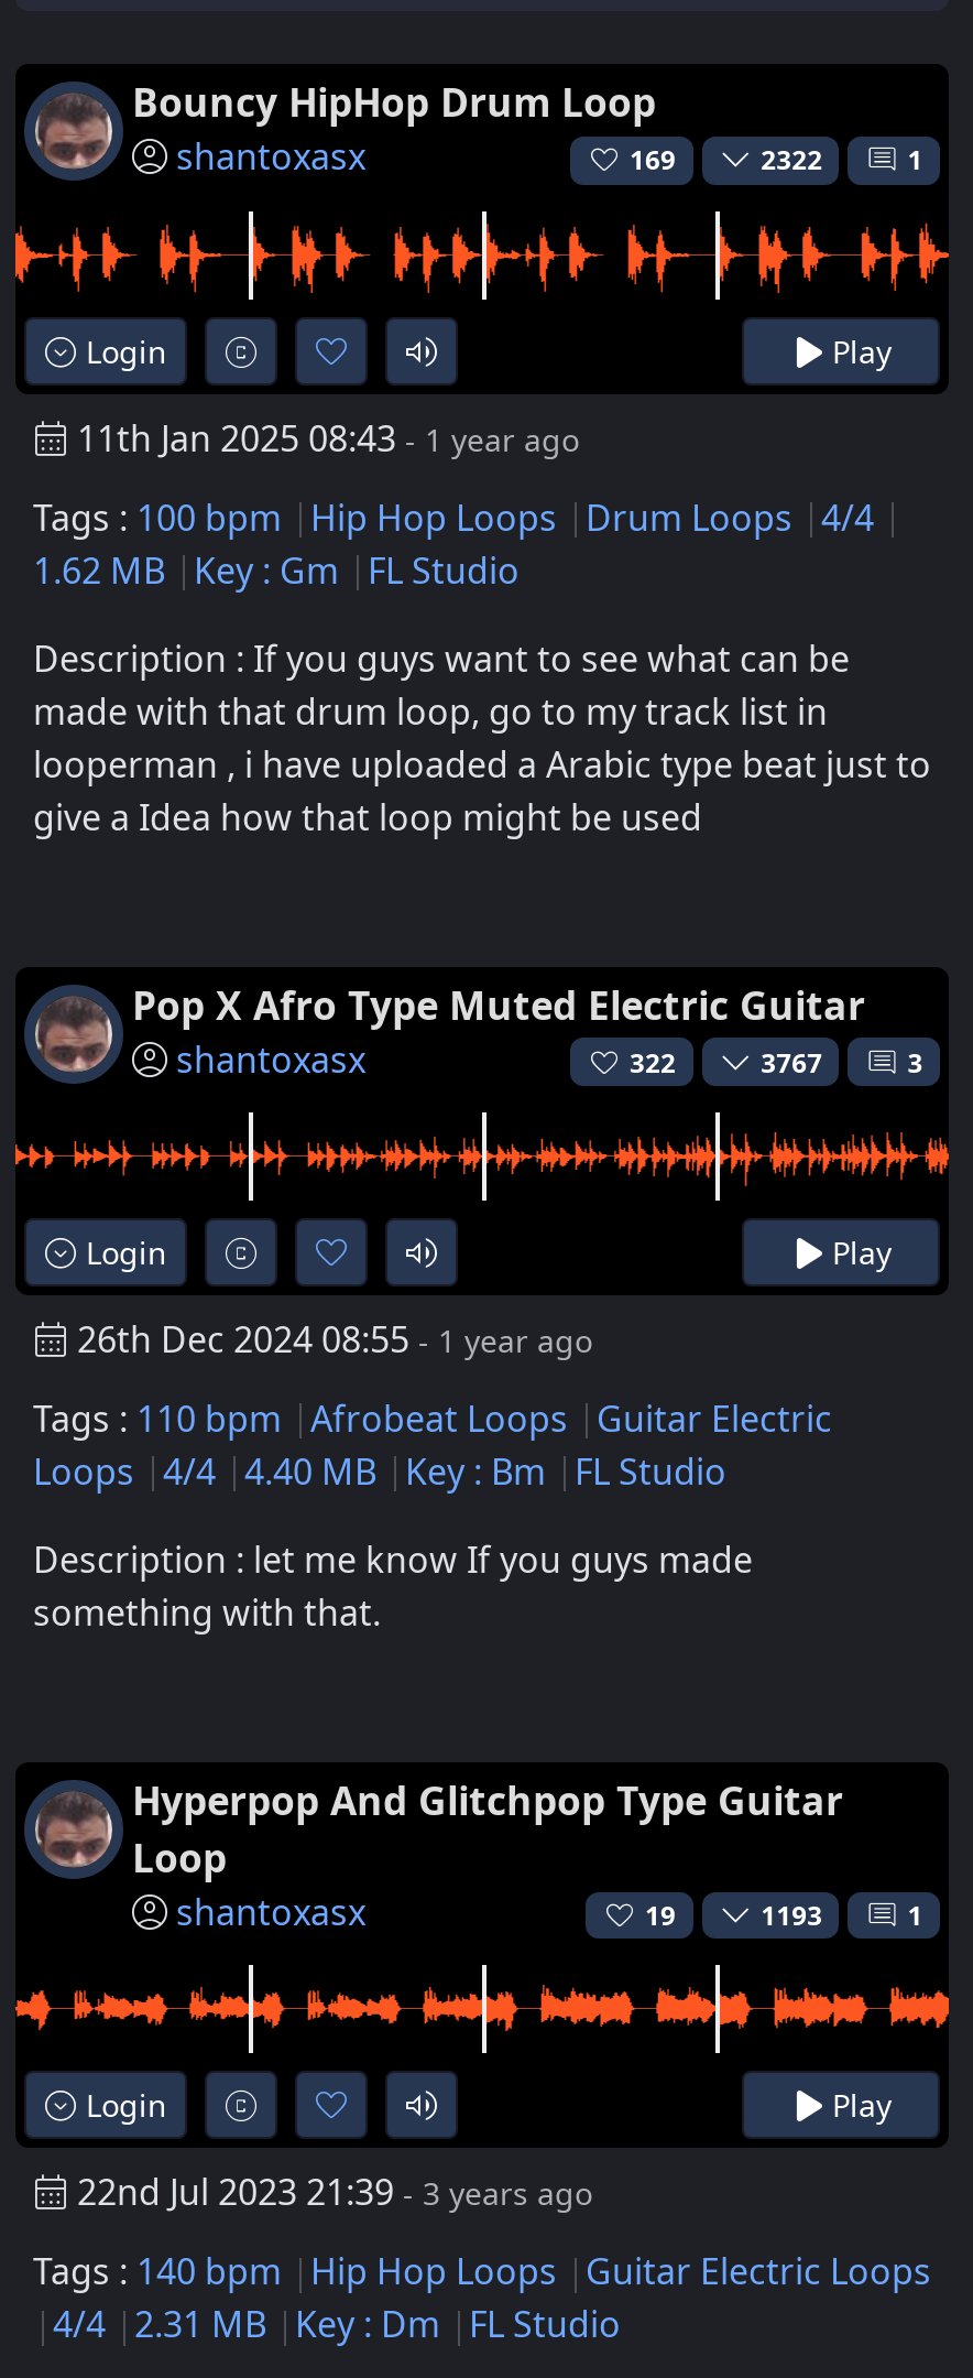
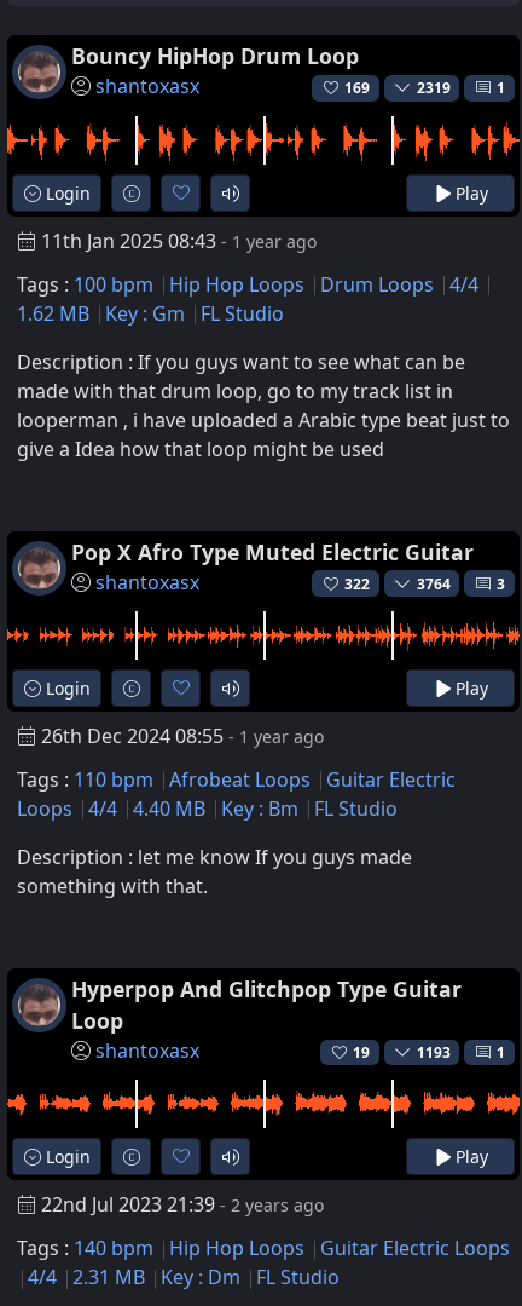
[761,142,822,179] 2322 -> [416,78,450,99] 2319
[761,1043,822,1081] 3767 -> [416,573,450,594] 3764
[77,2167,592,2216] 22nd Jul 2023 21:39 - 3 years ago -> [41,1191,324,1218] 22nd Jul 2023 21:39 - 2 years ago

